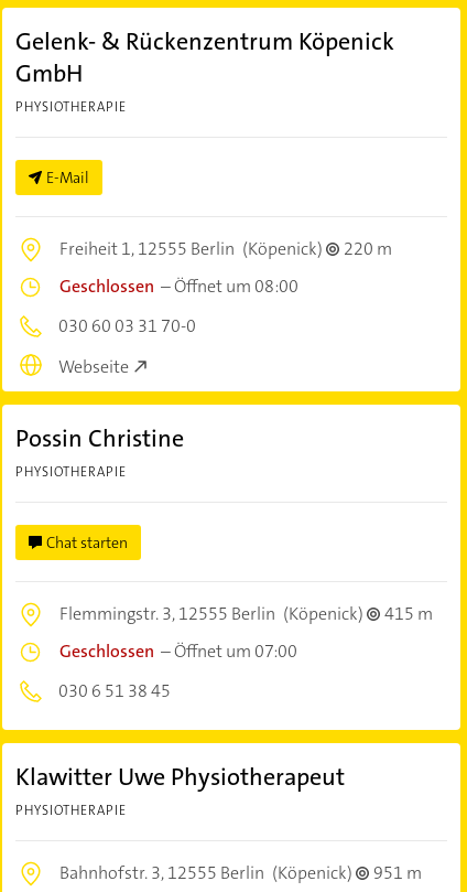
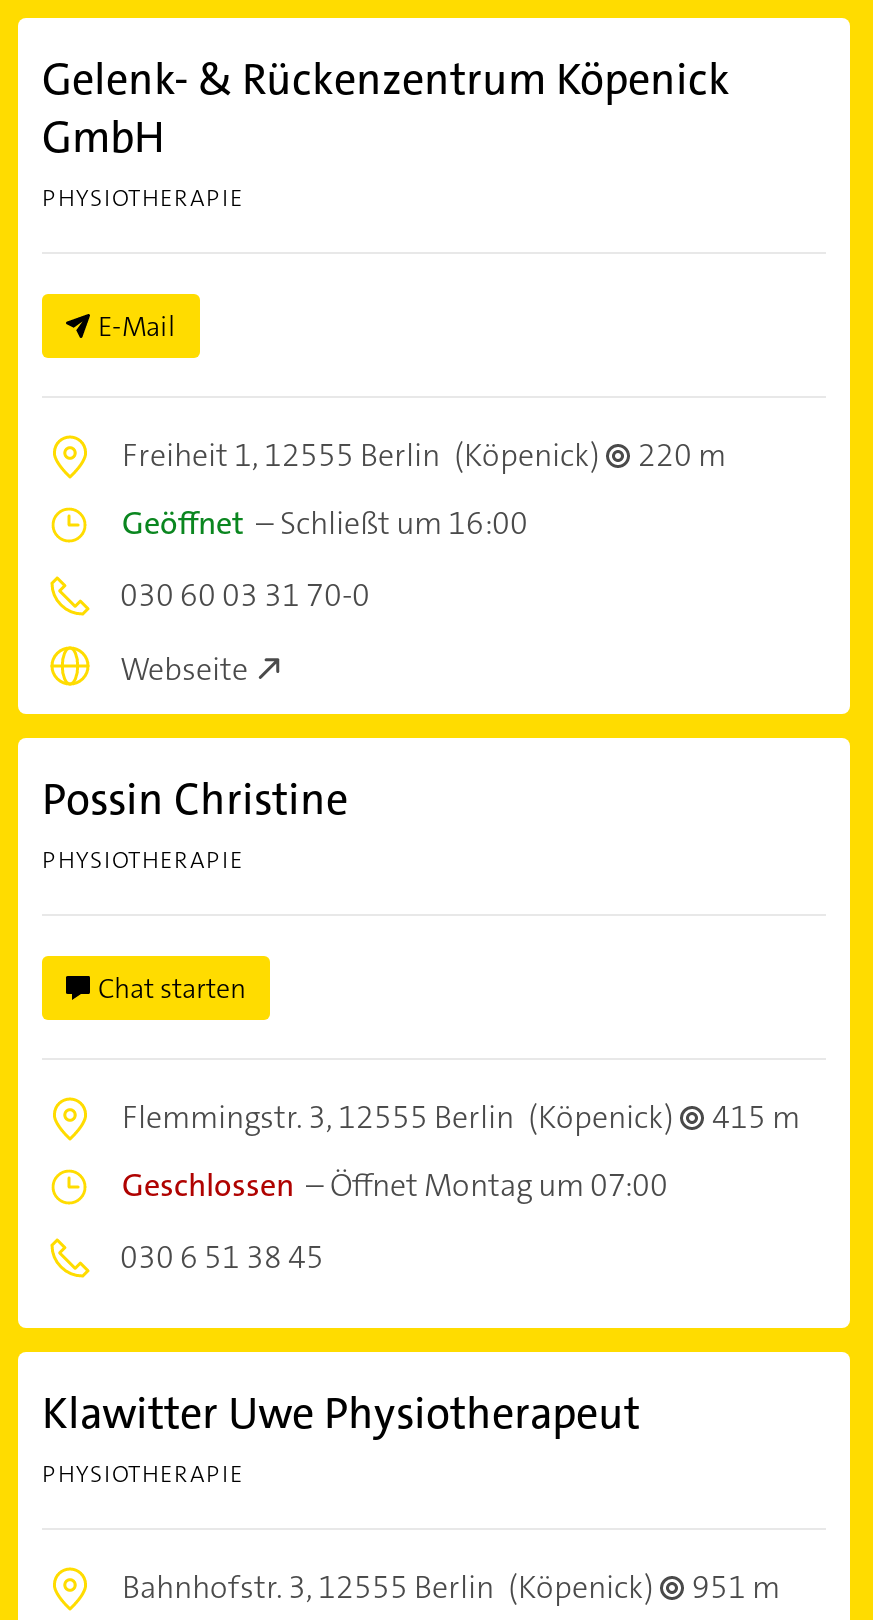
[59,275,298,298] Geschlossen – Öffnet um 08:00 -> [122,502,528,544] Geöffnet – Schließt um 16:00
[59,639,297,662] Geschlossen –Öffnet um 07:00 -> [122,1163,668,1205] Geschlossen –Öffnet Montag um 07:00

